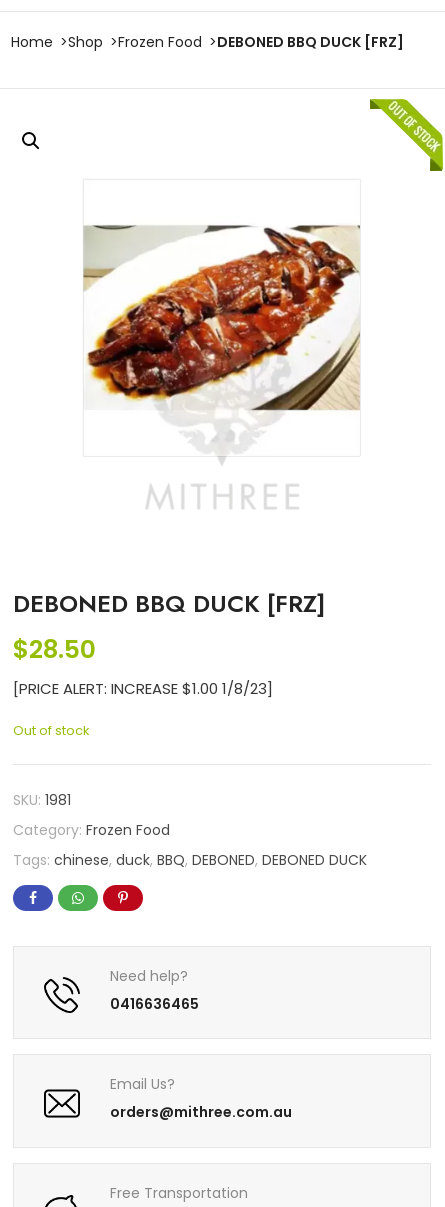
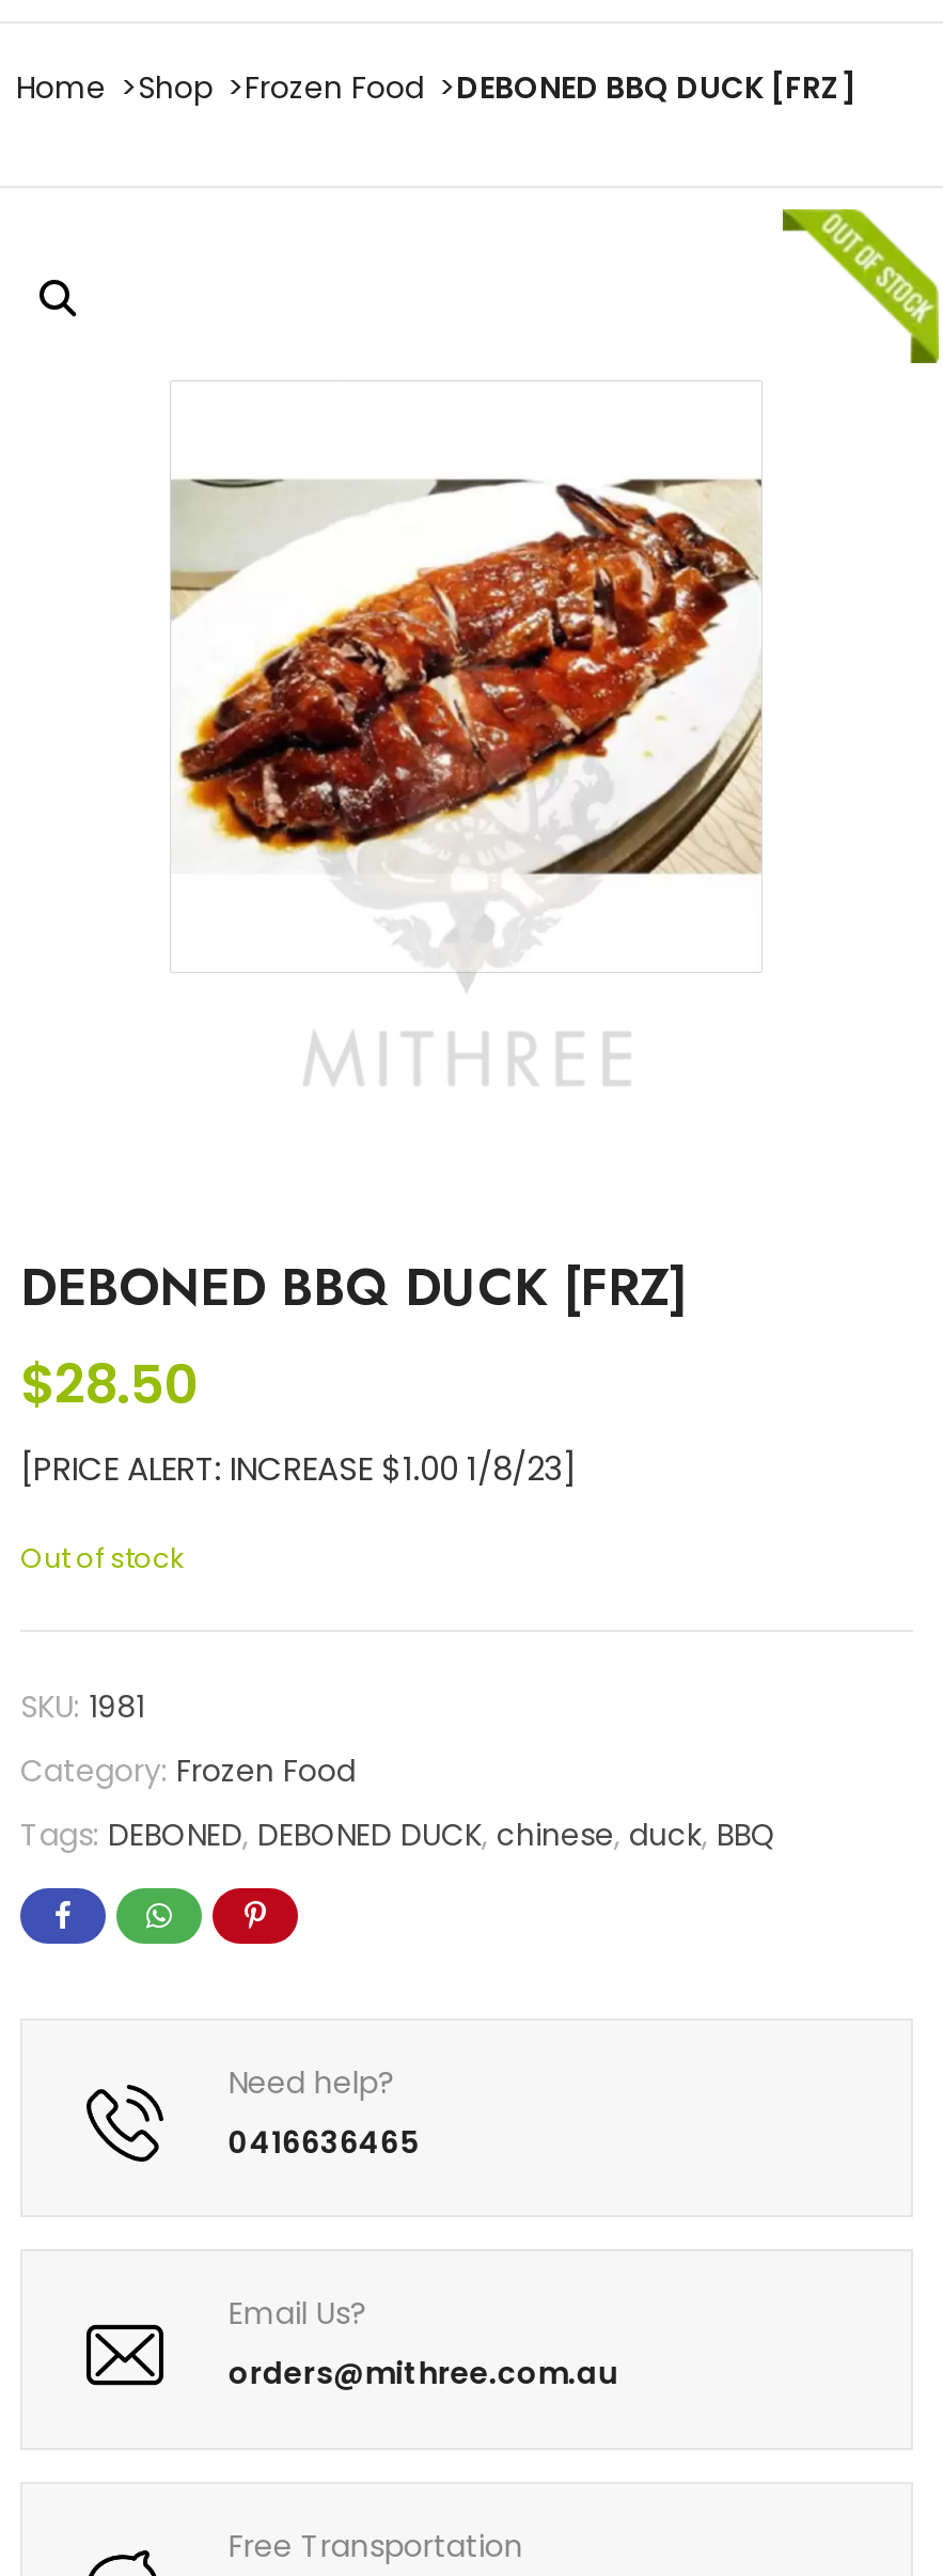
[13,850,367,870] Tags: chinese, duck, BBQ, DEBONED, DEBONED DUCK -> [20,1813,776,1856] Tags: DEBONED, DEBONED DUCK, chinese, duck, BBQ

